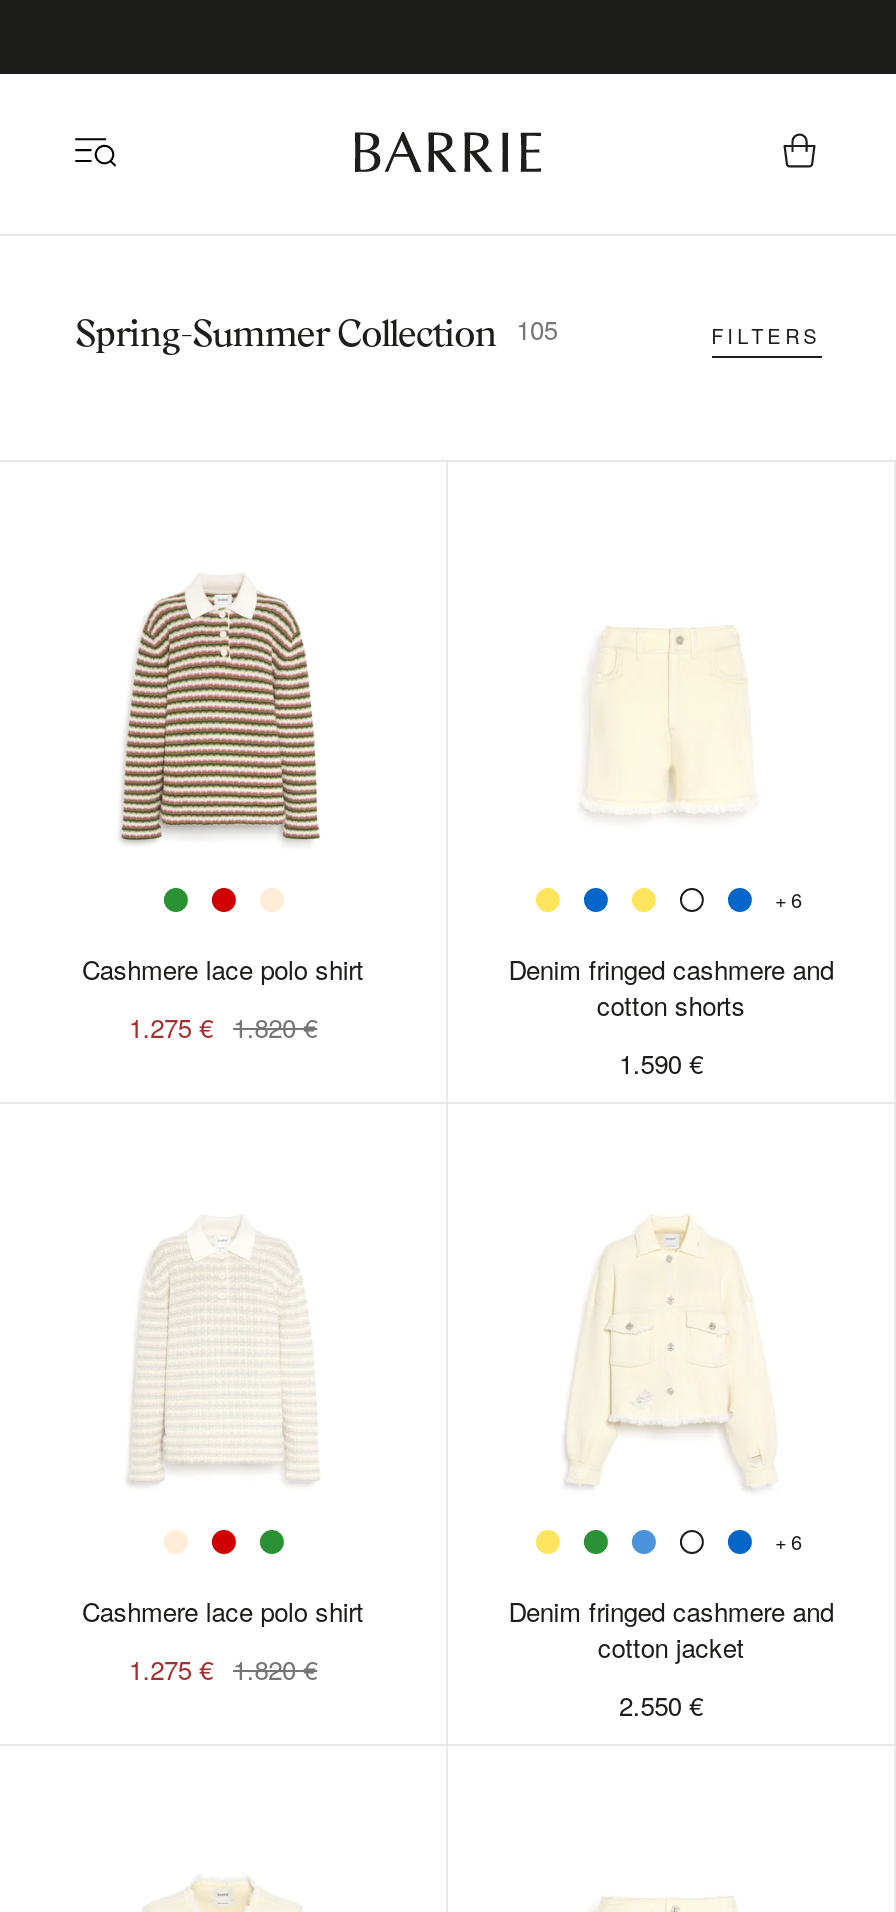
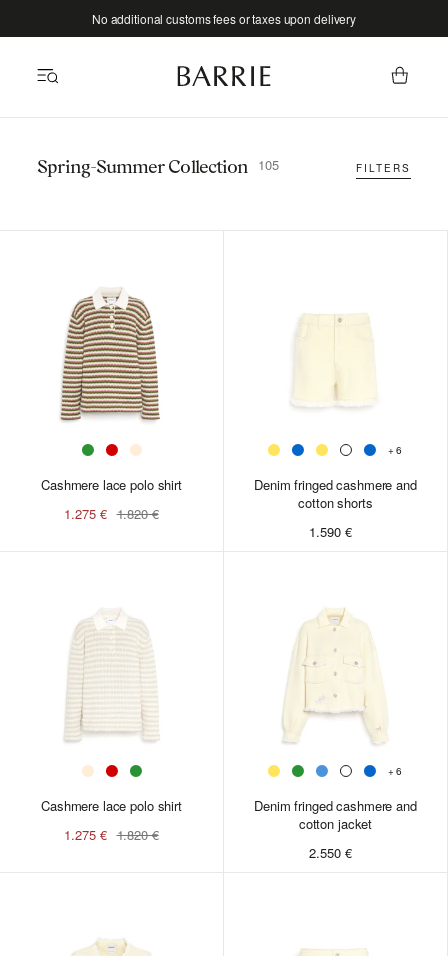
none -> [92,10,356,27] No additional customs fees or taxes upon delivery

